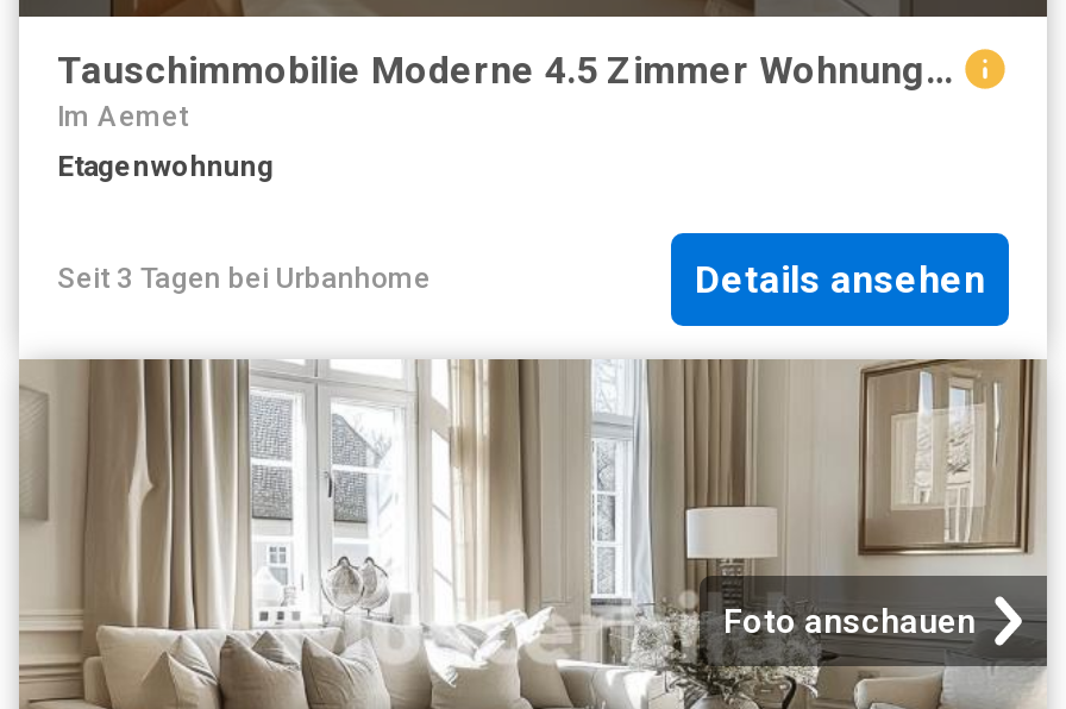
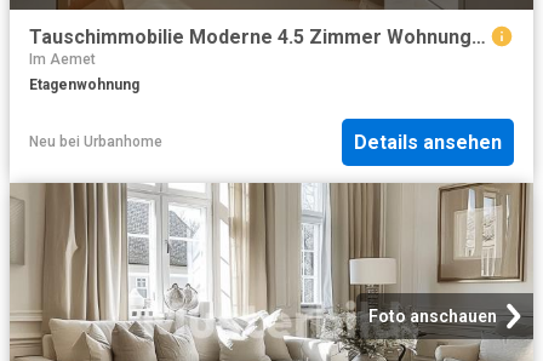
[57,262,431,296] Seit 3 Tagen bei Urbanhome -> [29,134,162,151] Neu bei Urbanhome

